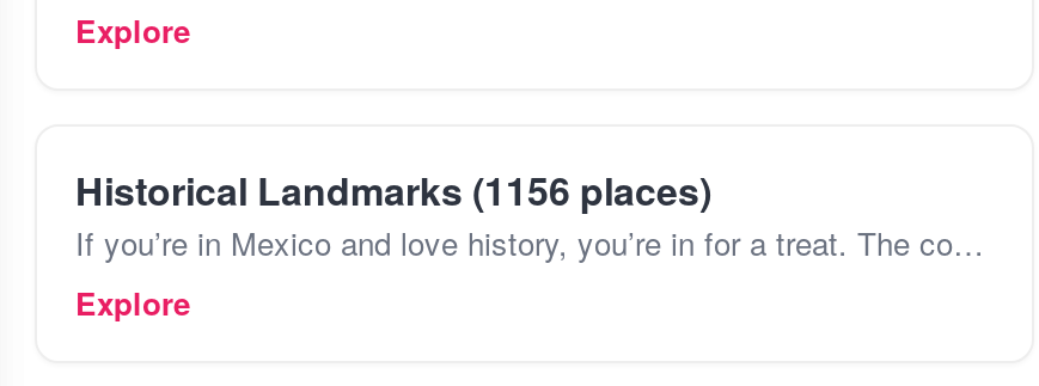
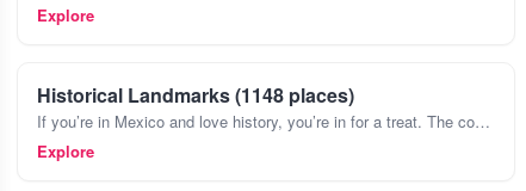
[75,163,711,217] Historical Landmarks (1156 places) -> [37,81,354,109] Historical Landmarks (1148 places)

